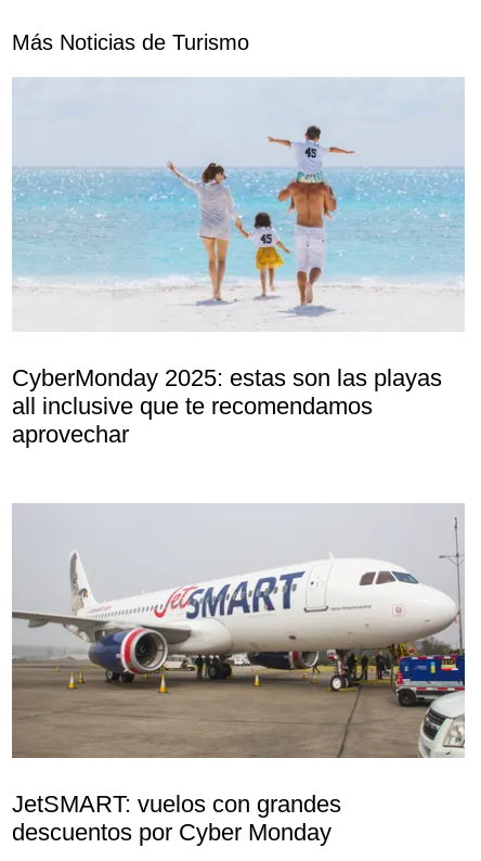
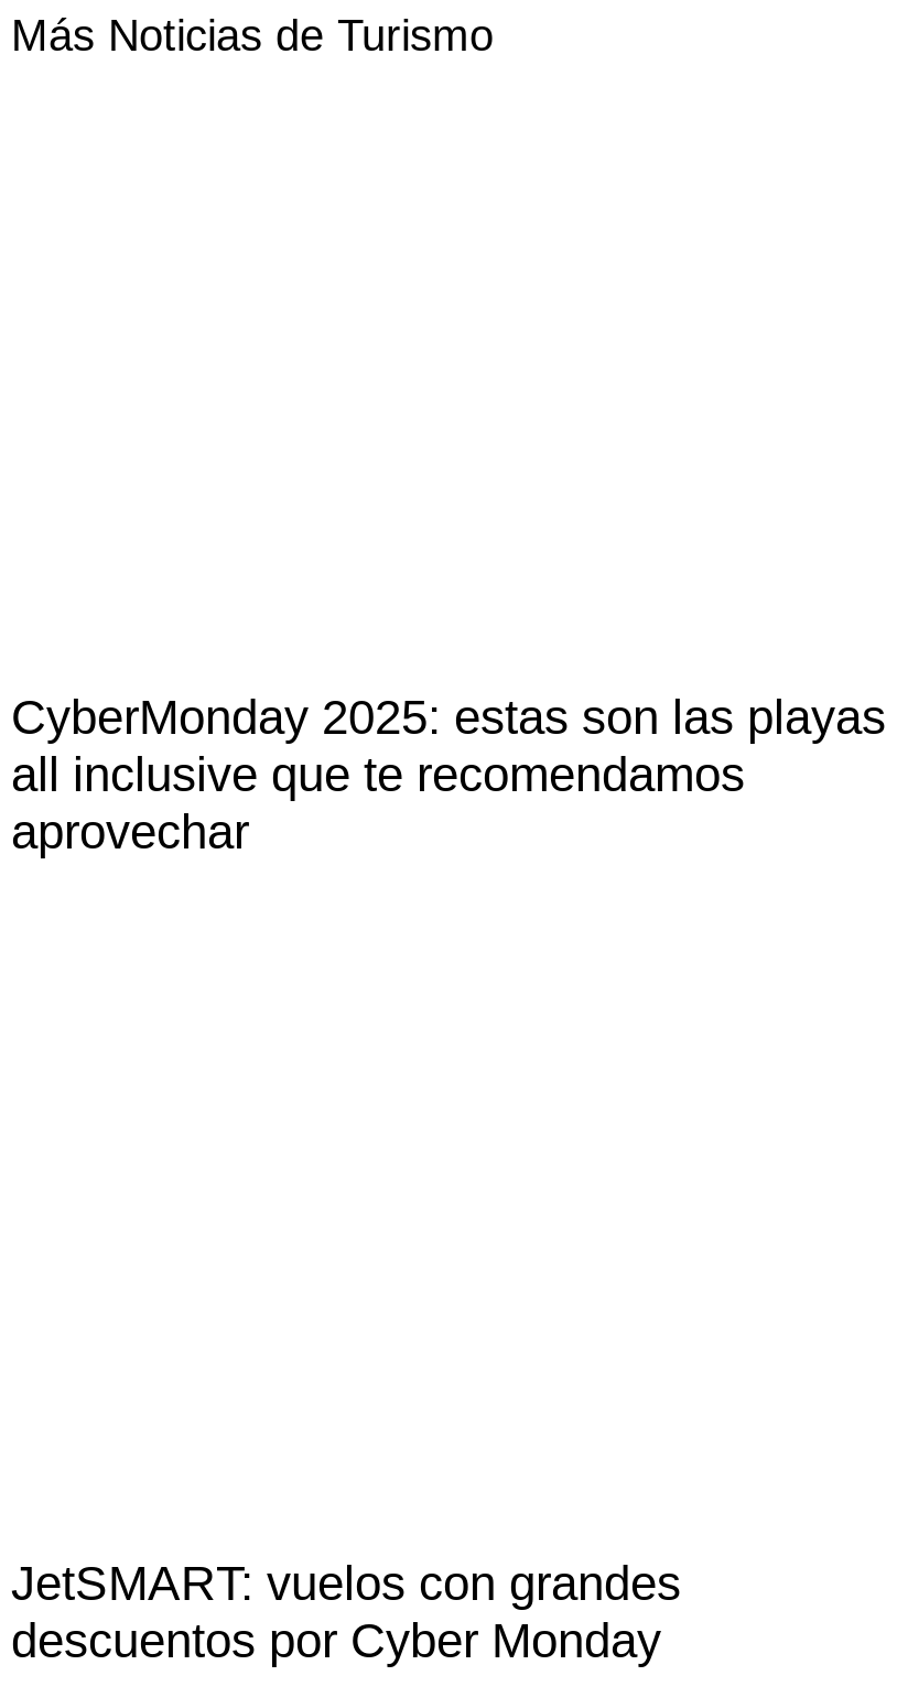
[11,77,466,331] [image] -> none
[11,503,466,759] [image] -> none

